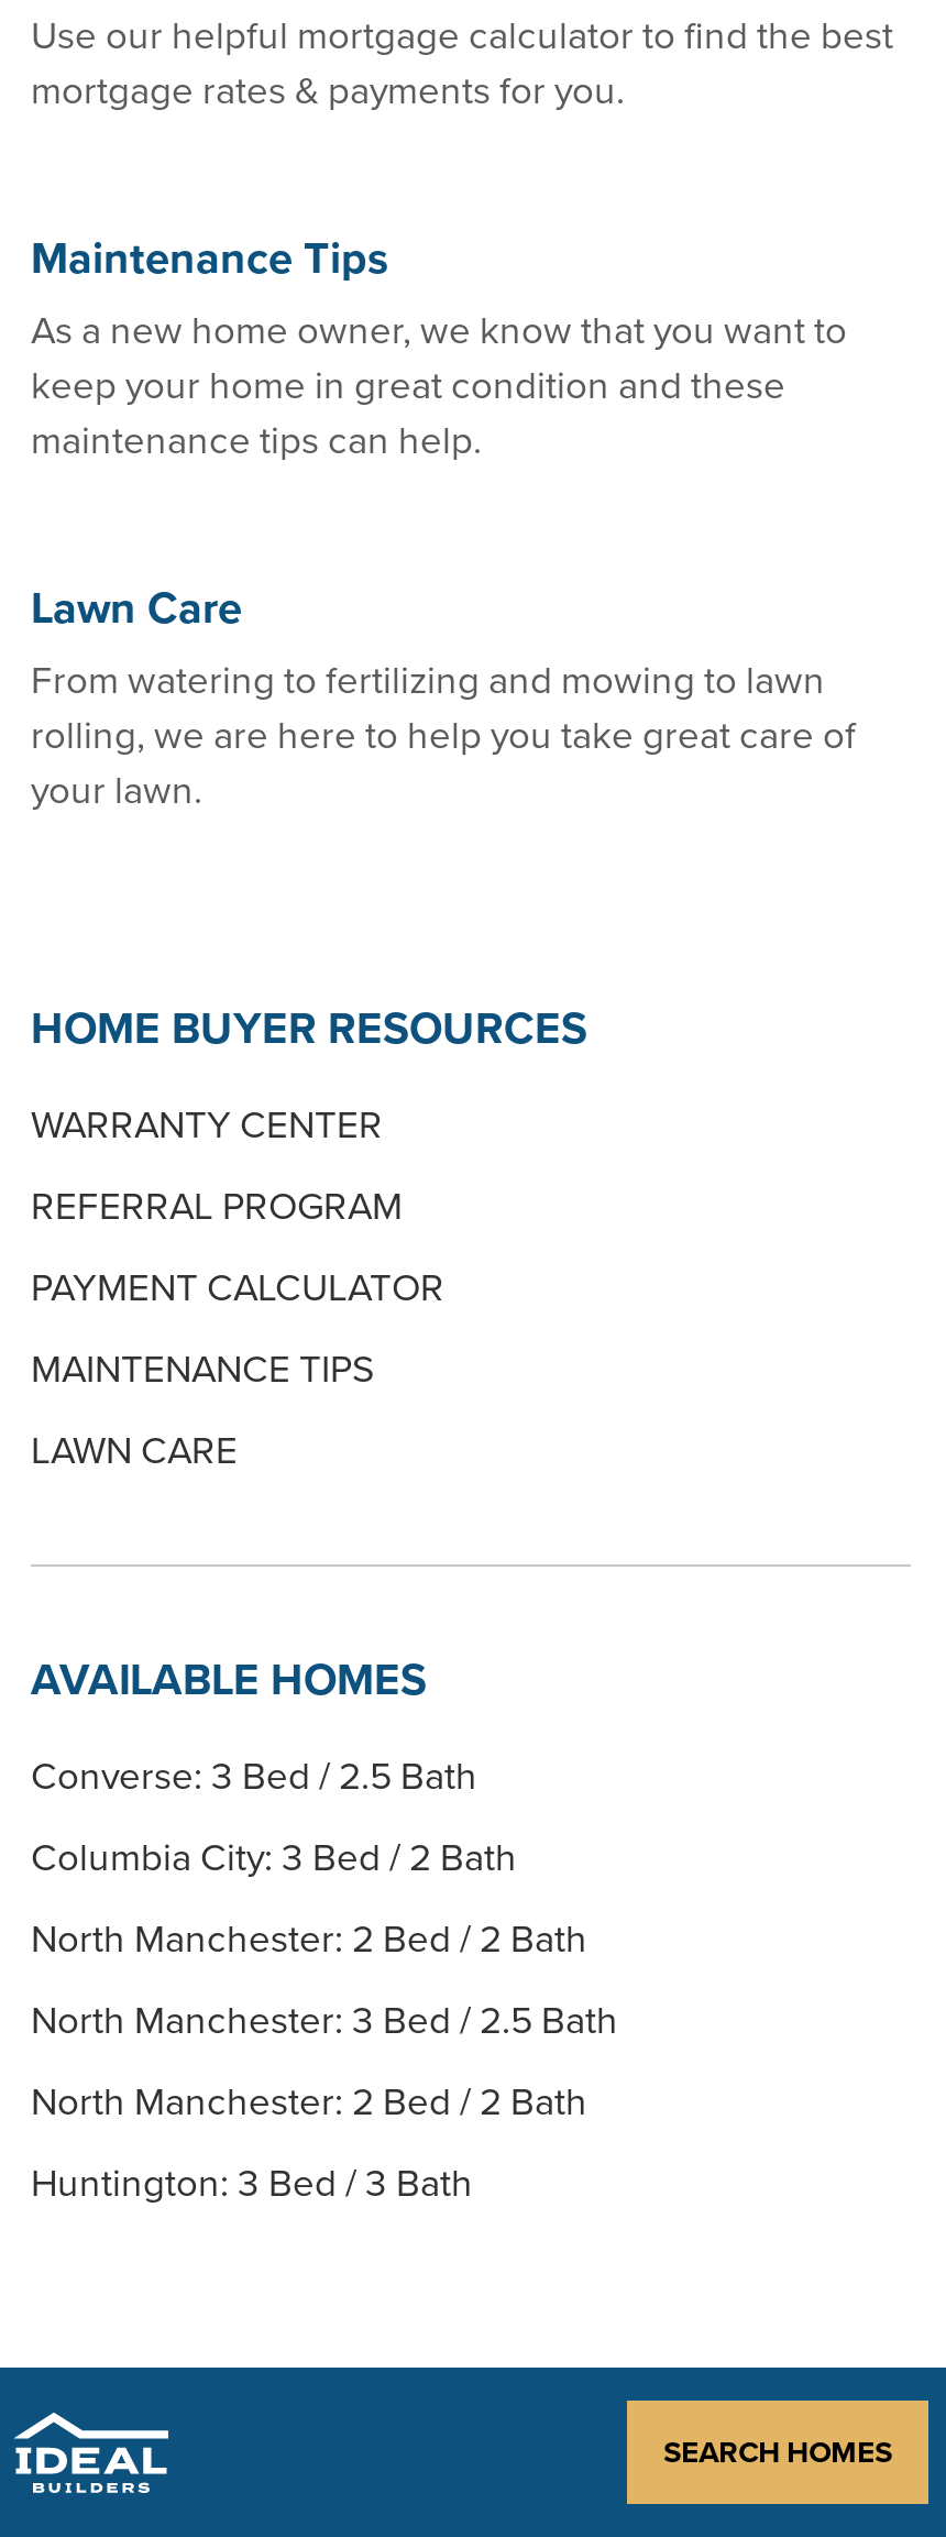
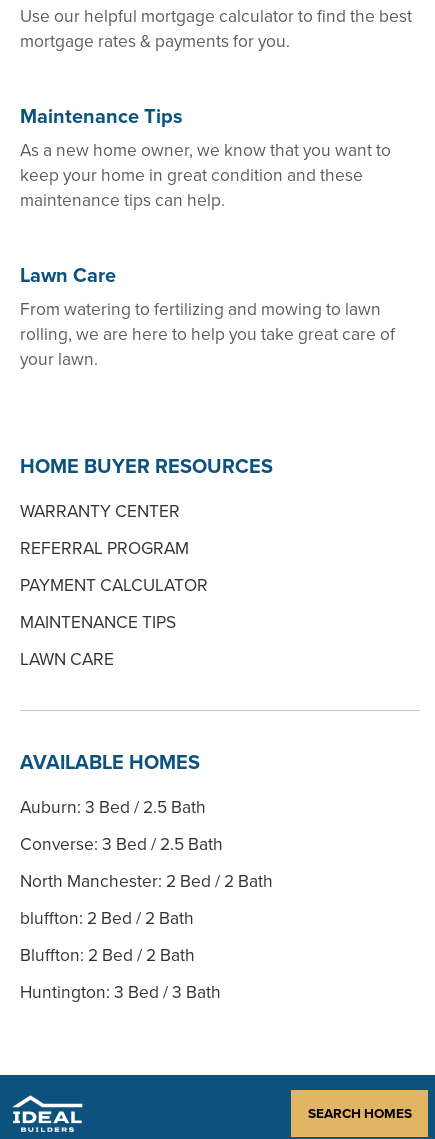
none -> [20,794,206,819] Auburn: 3 Bed / 2.5 Bath
moved [31,1747,477,1804] -> [20,831,223,856]: Converse: 3 Bed / 2.5 Bath
[31,1828,517,1885] Columbia City: 3 Bed / 2 Bath -> none
[31,1991,618,2129] North Manchester: 3 Bed / 2.5 Bath | North Manchester: 2 Bed / 2 Bath -> [20,905,195,967] bluffton: 2 Bed / 2 Bath | Bluffton: 2 Bed / 2 Bath

